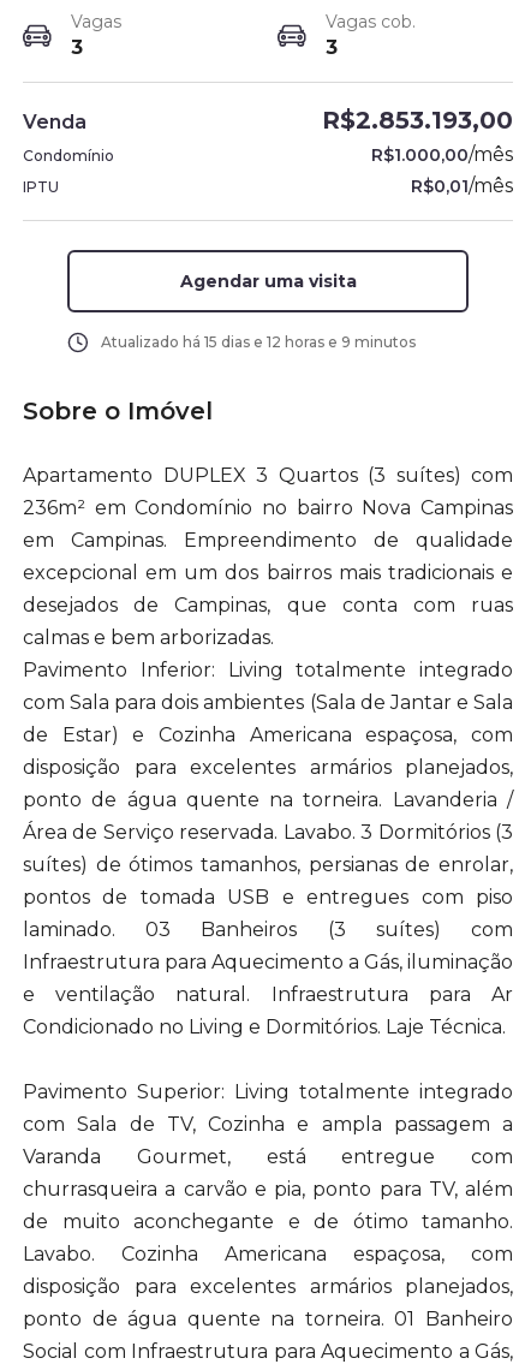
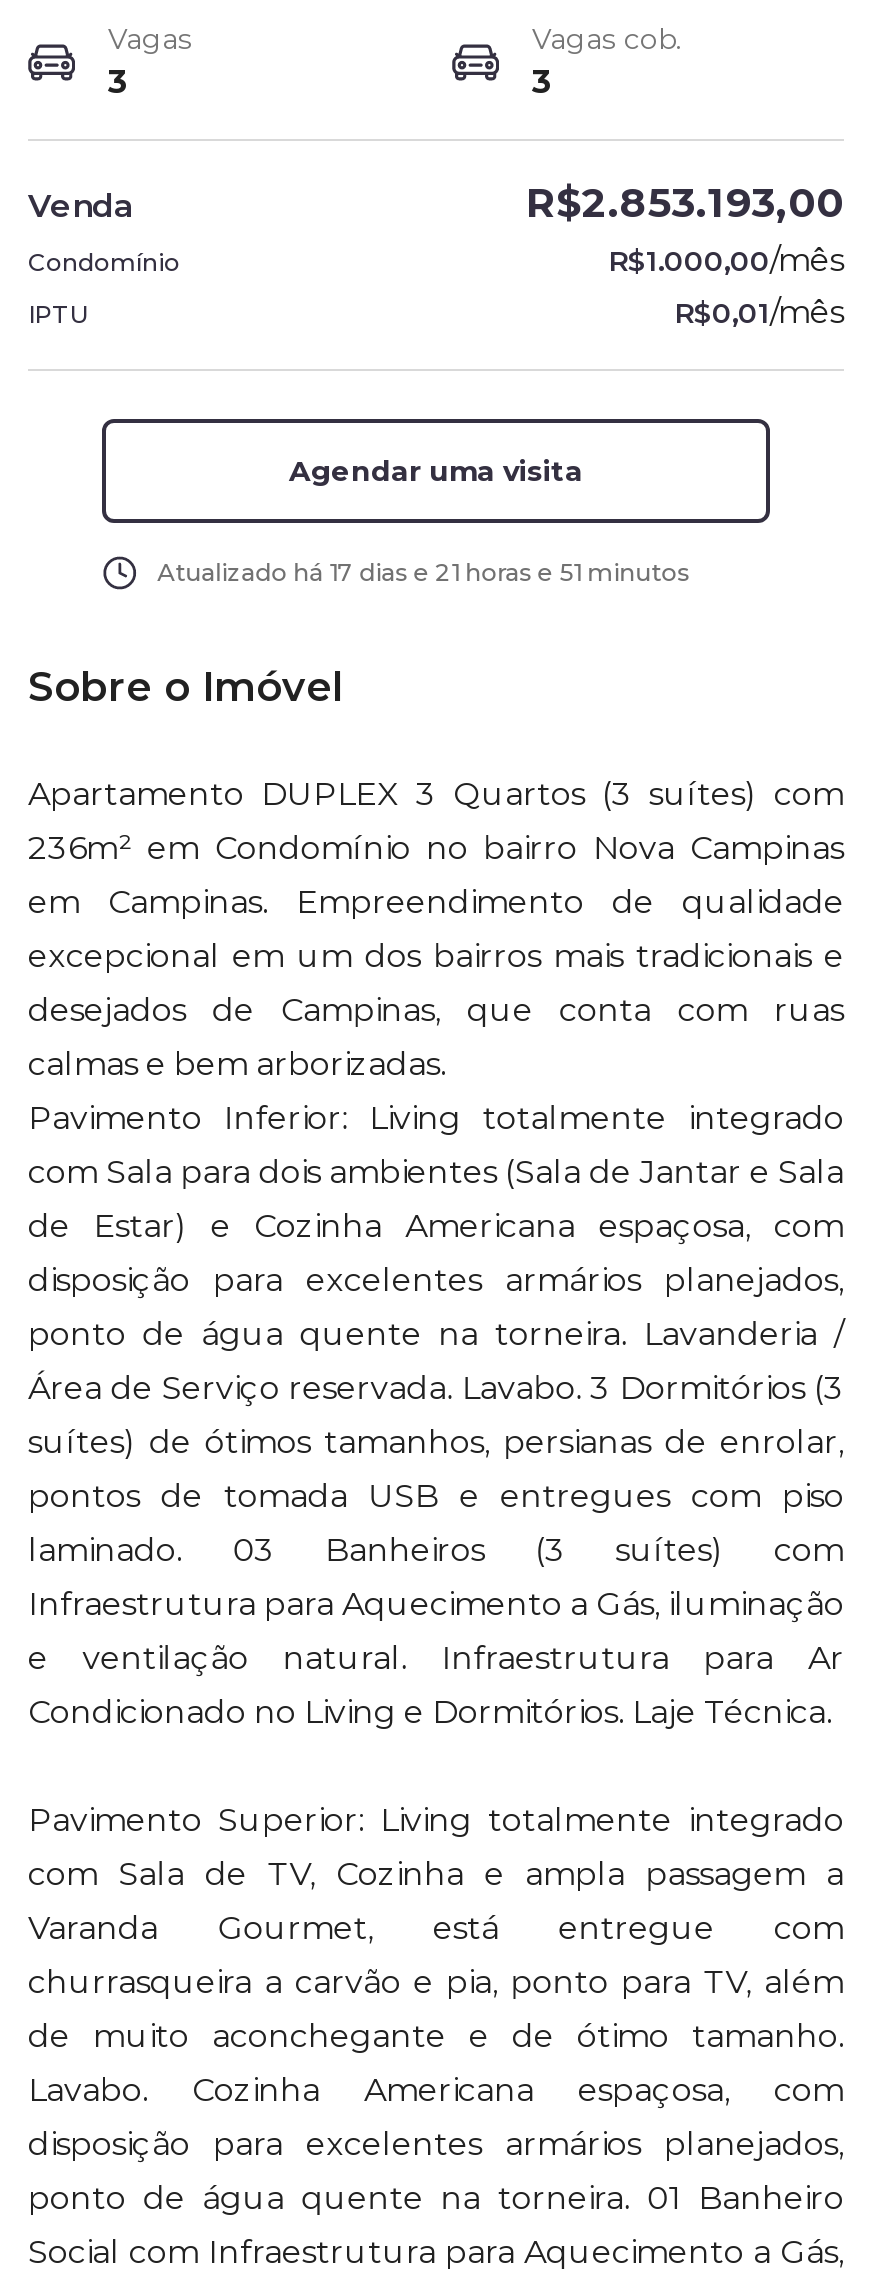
[101,333,415,351] Atualizado há 15 dias e 12 horas e 9 minutos -> [157,557,689,587] Atualizado há 17 dias e 21 horas e 51 minutos

